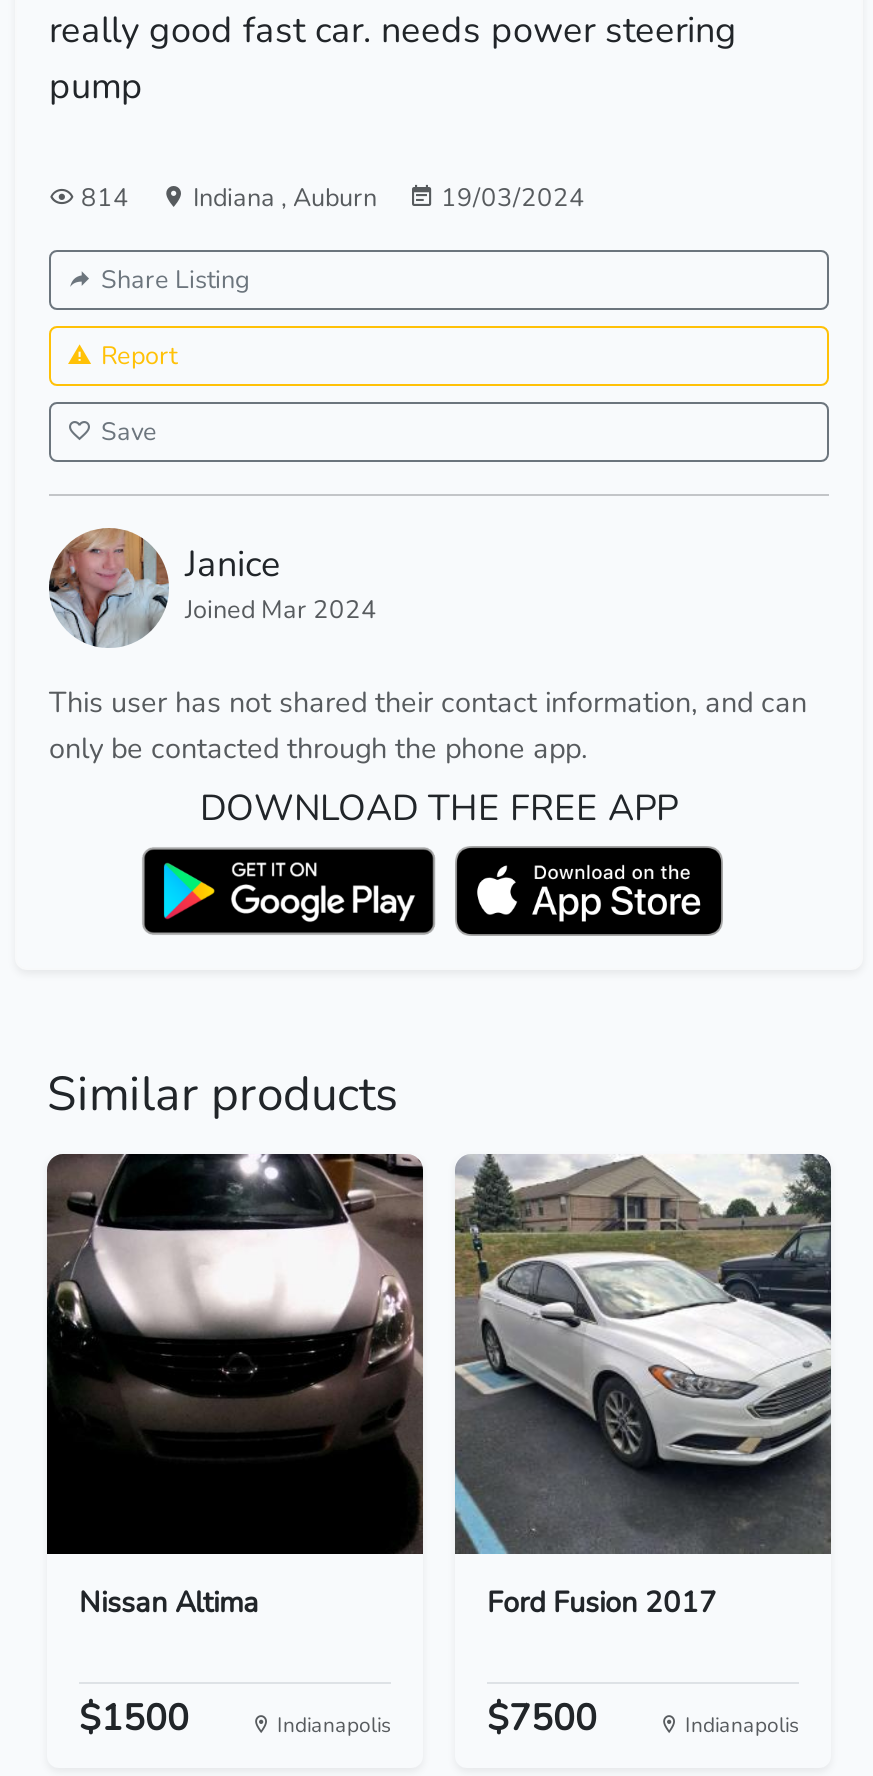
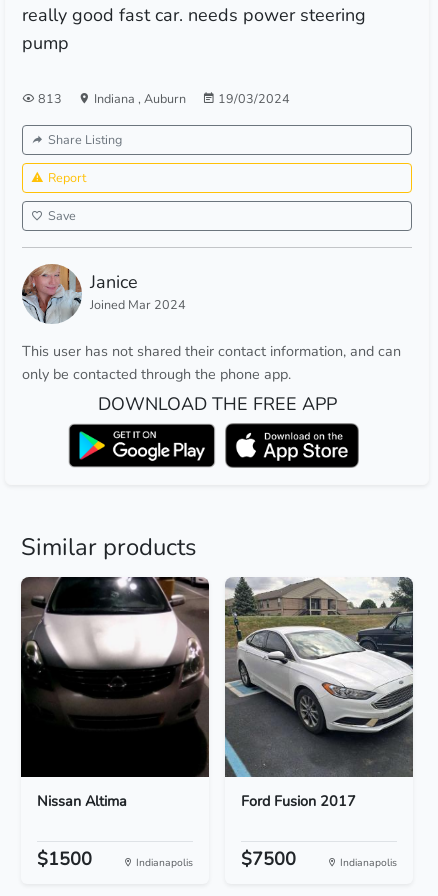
[75,180,585,214] 814 Indiana, Auburn 19/03/2024 -> [35,90,290,107] 813 Indiana, Auburn 19/03/2024

